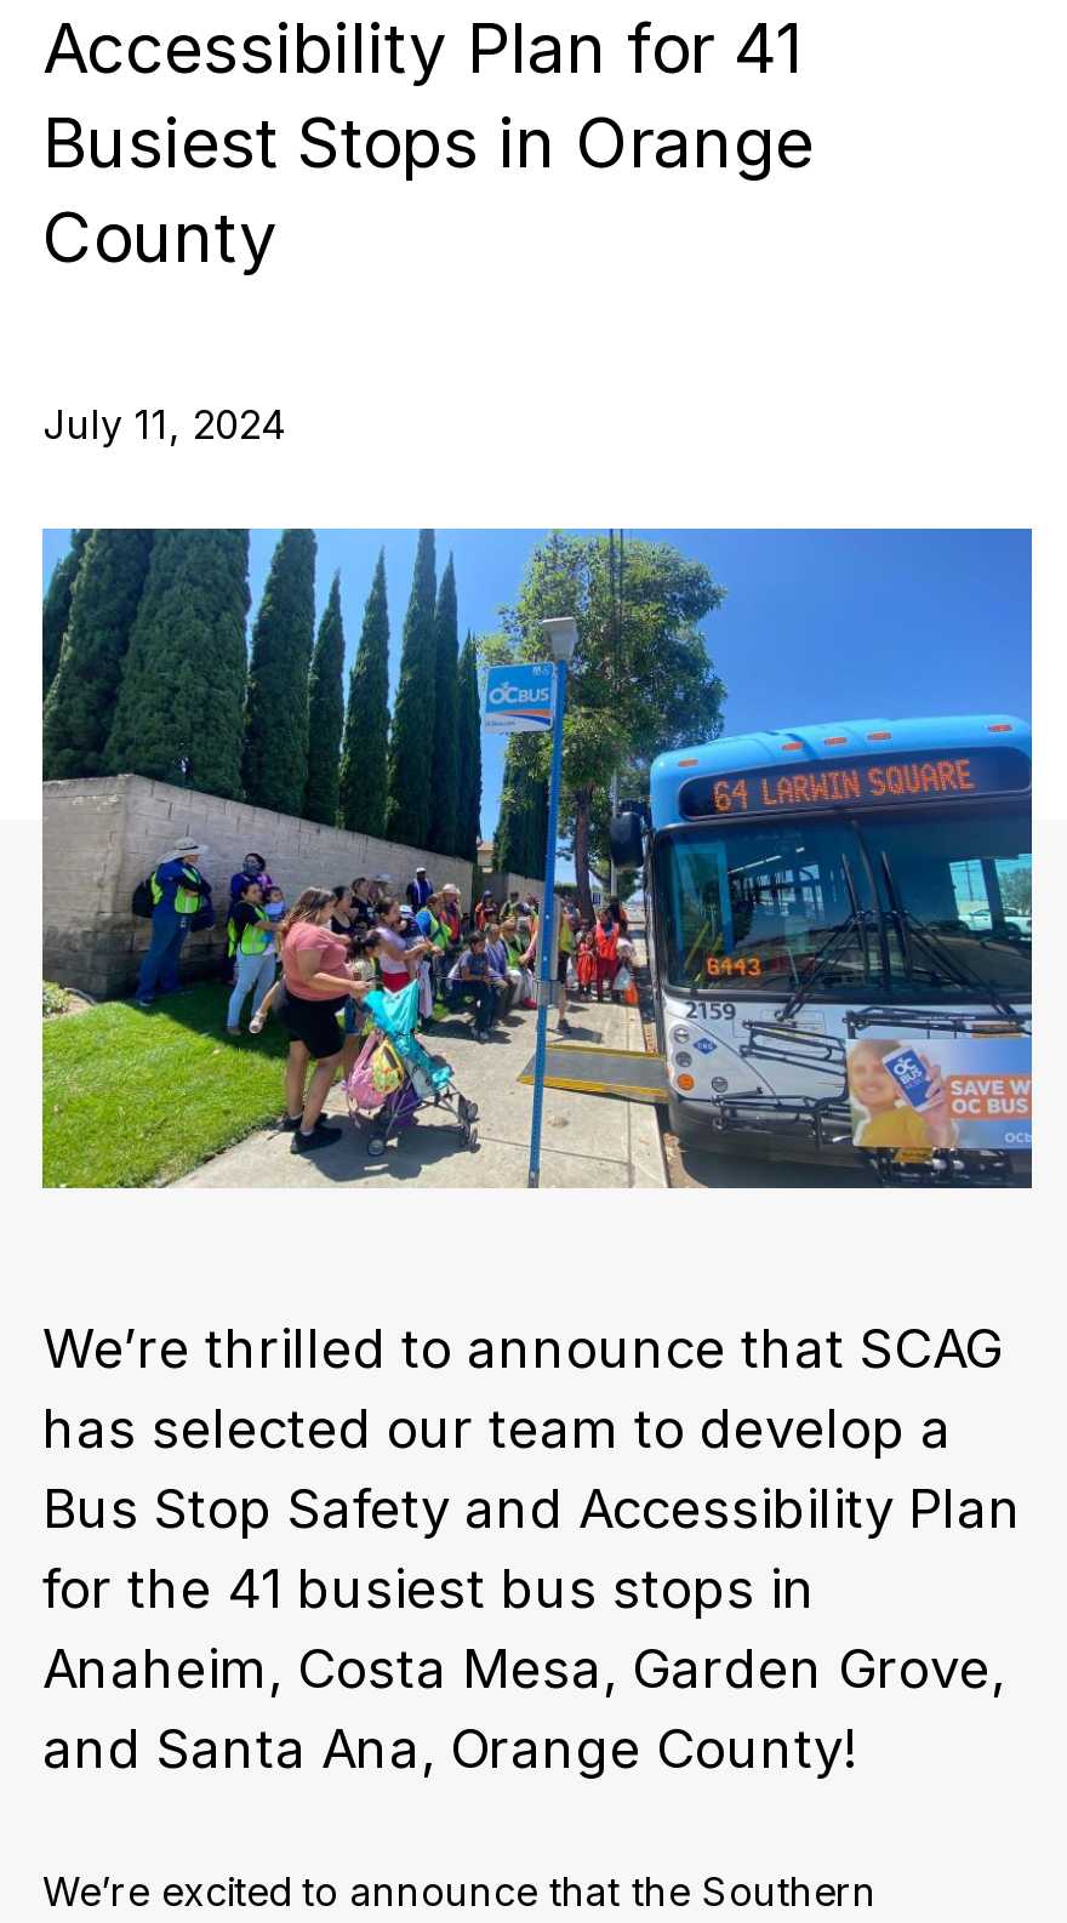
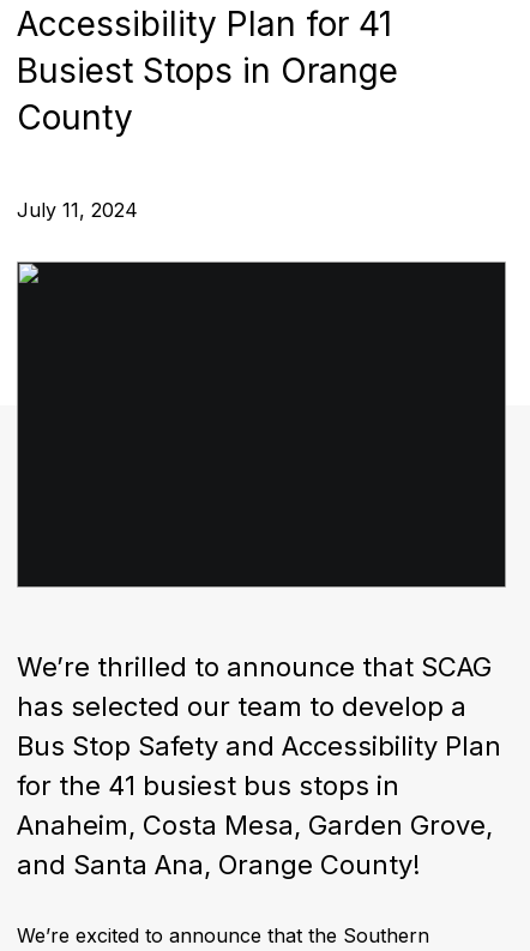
[40,526,1034,1191] [image] -> none

